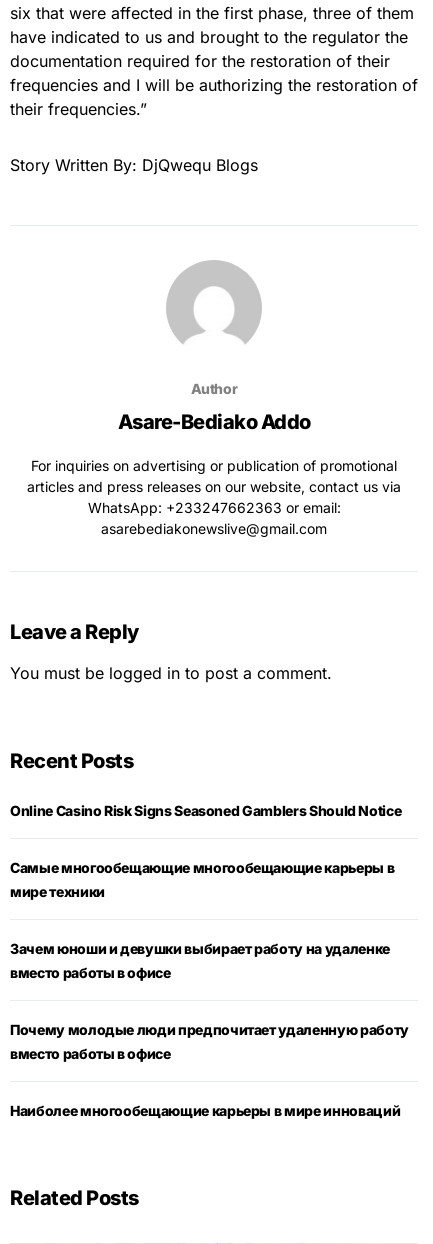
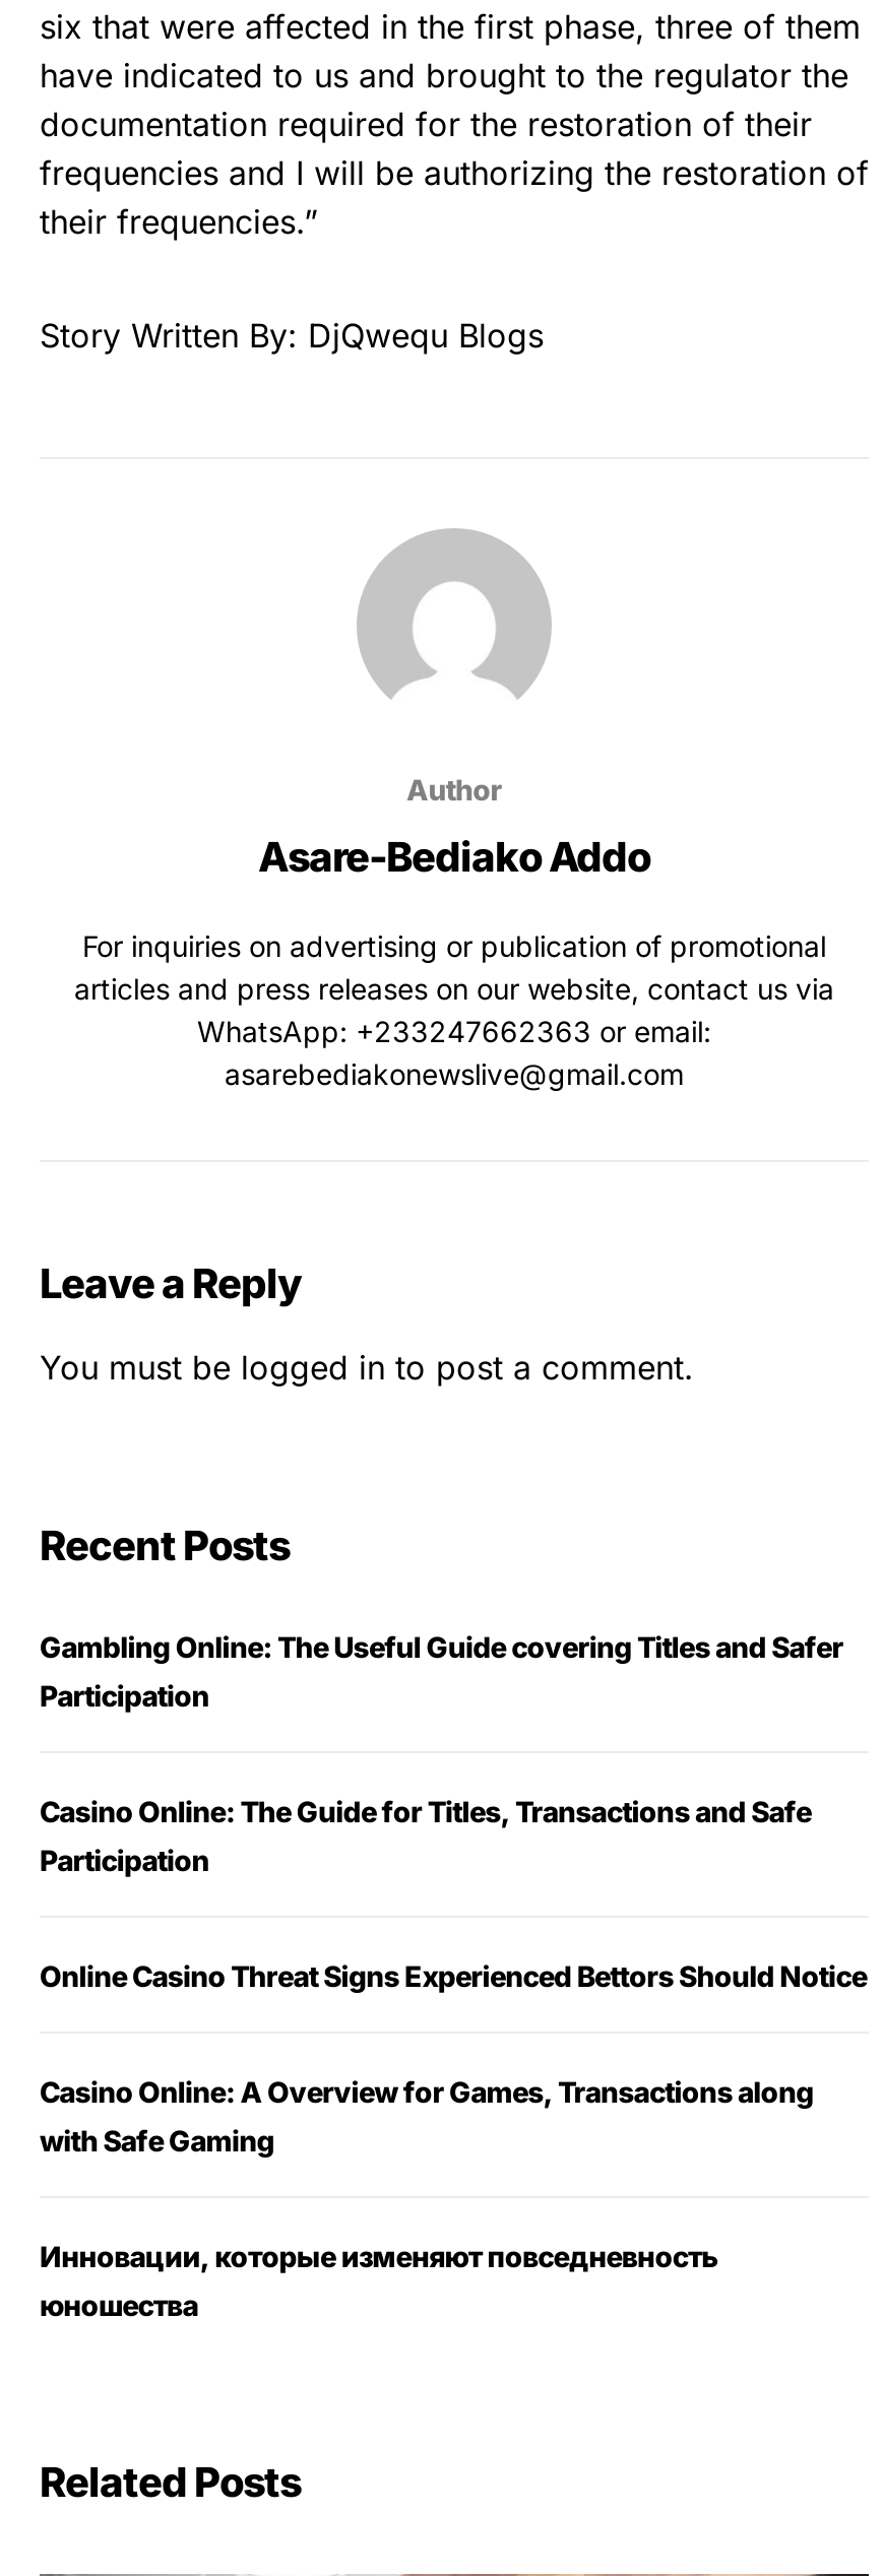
[10,802,401,819] Online Casino Risk Signs Seasoned Gamblers Should Notice -> [40,1629,843,1713] Gambling Online: The Useful Guide covering Titles and Safer | Participation
[10,859,394,900] Самые многообещающие многообещающие карьеры в | мире техники -> [40,1794,811,1877] Casino Online: The Guide for Titles, Transactions and Safe | Participation
[10,940,390,981] Зачем юноши и девушки выбирает работу на удаленке | вместо работы в офисе -> [40,1958,867,1993] Online Casino Threat Signs Experienced Bettors Should Notice
[10,1021,409,1062] Почему молодые люди предпочитает удаленную работу | вместо работы в офисе -> [40,2074,813,2158] Casino Online: A Overview for Games, Transactions along | with Safe Gaming
[10,1102,400,1119] Наиболее многообещающие карьеры в мире инноваций -> [40,2239,717,2322] Инновации, которые изменяют повседневность | юношества

